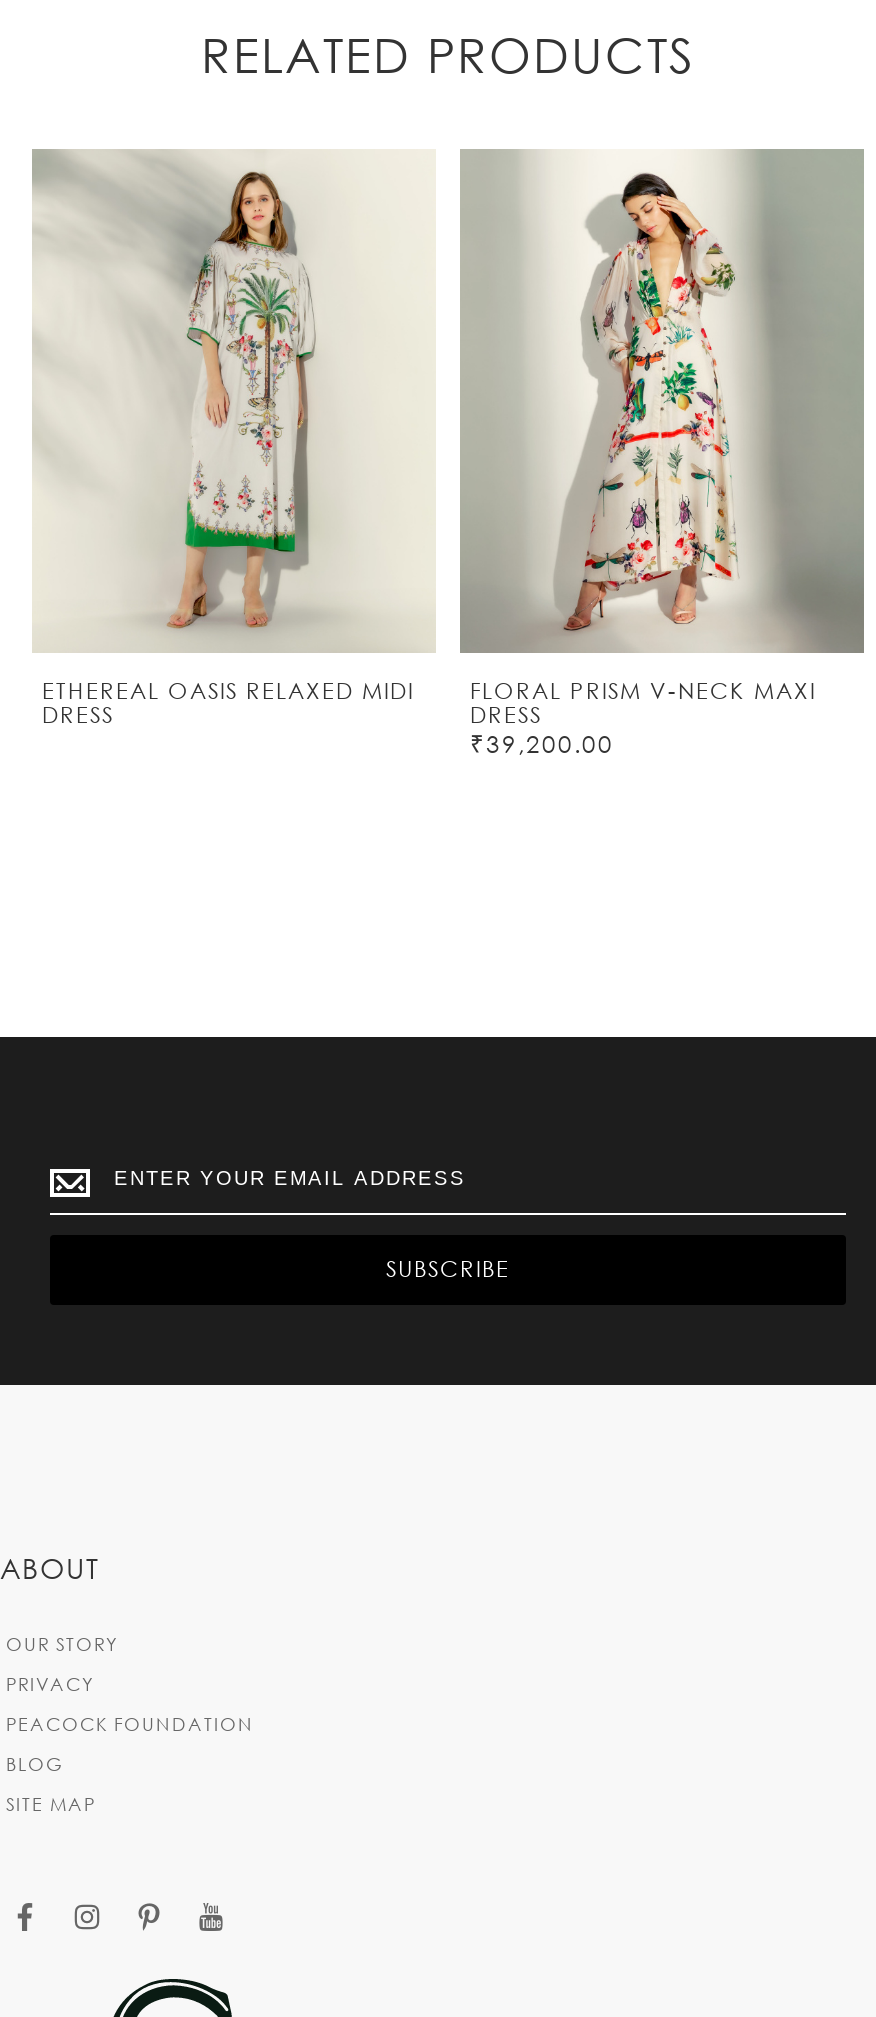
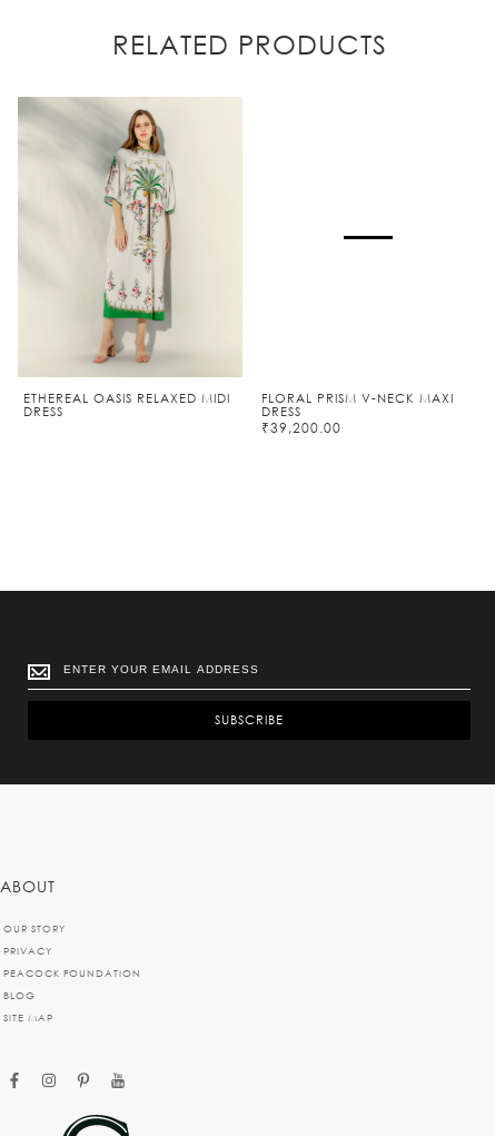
[458,149,866,655] [image] -> none

